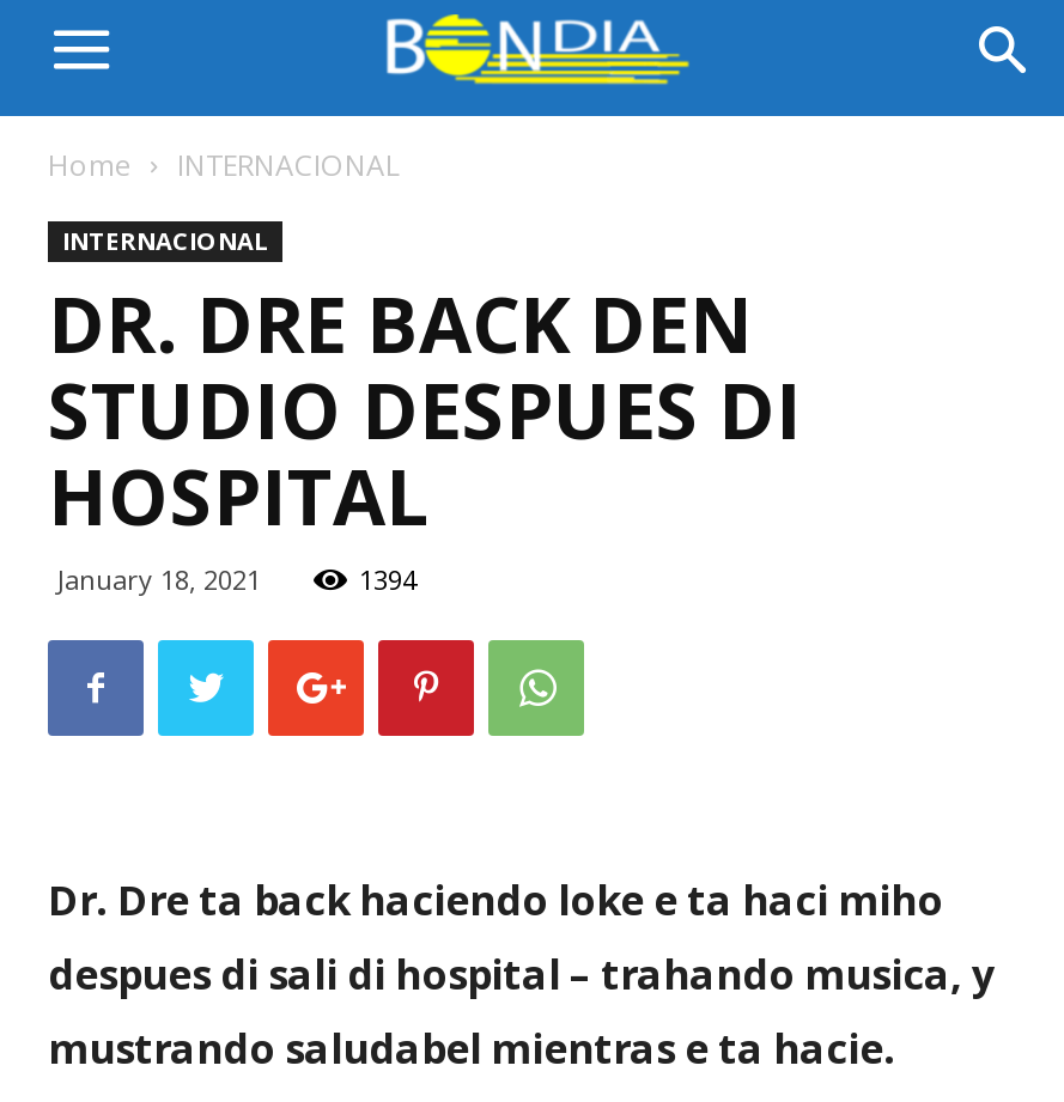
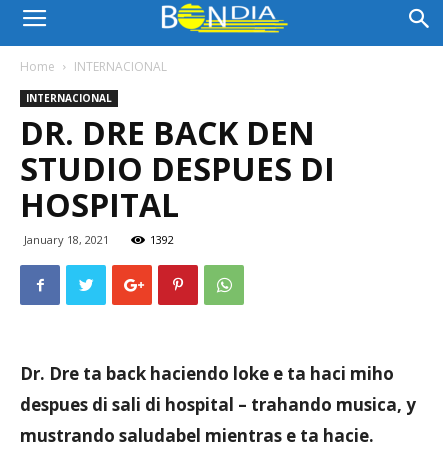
[359,561,417,597] 1394 -> [150,232,174,247] 1392

